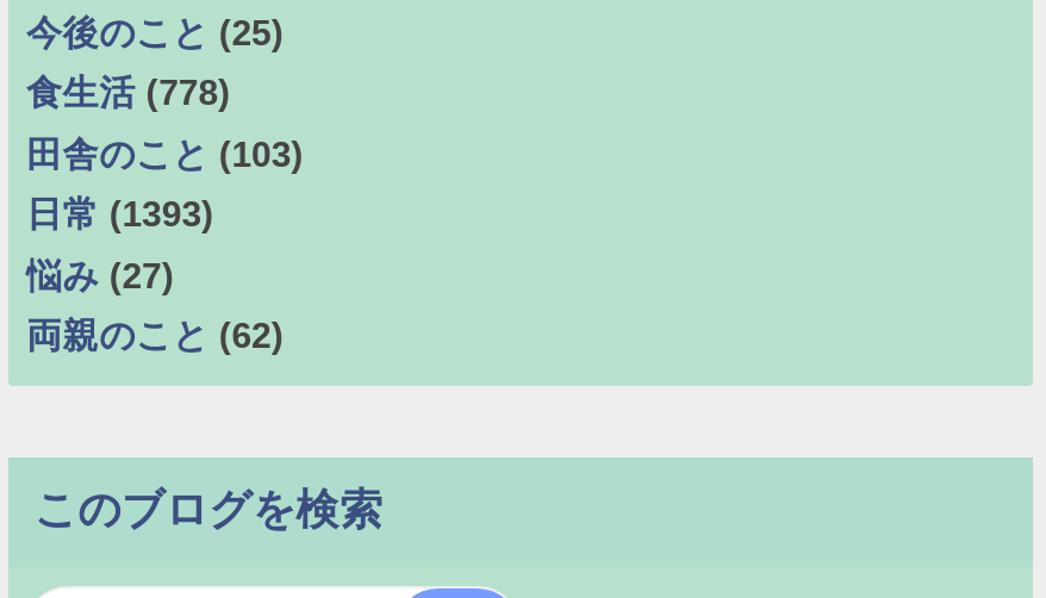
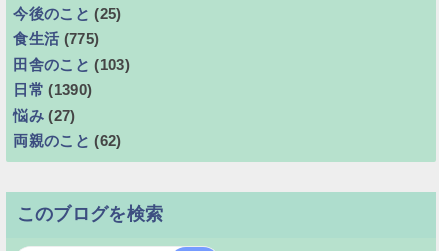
[26,72,231,113] 食生活 (778) -> [13,30,99,47] 食生活 (775)
[26,194,214,234] 日常 (1393) -> [13,81,92,98] 日常 (1390)

